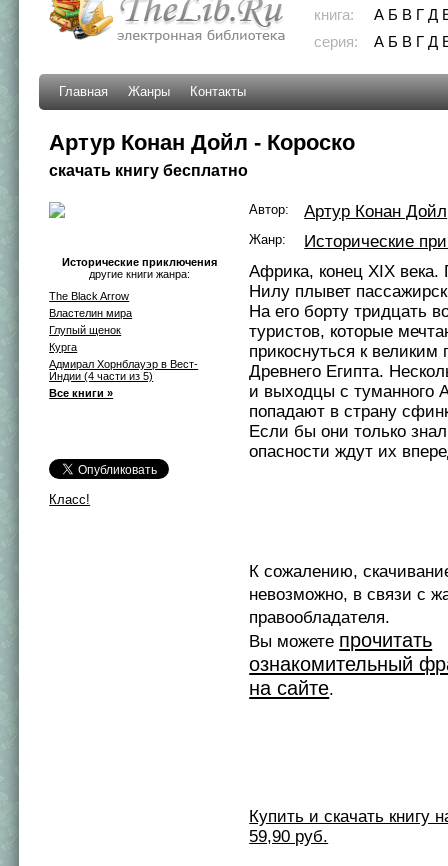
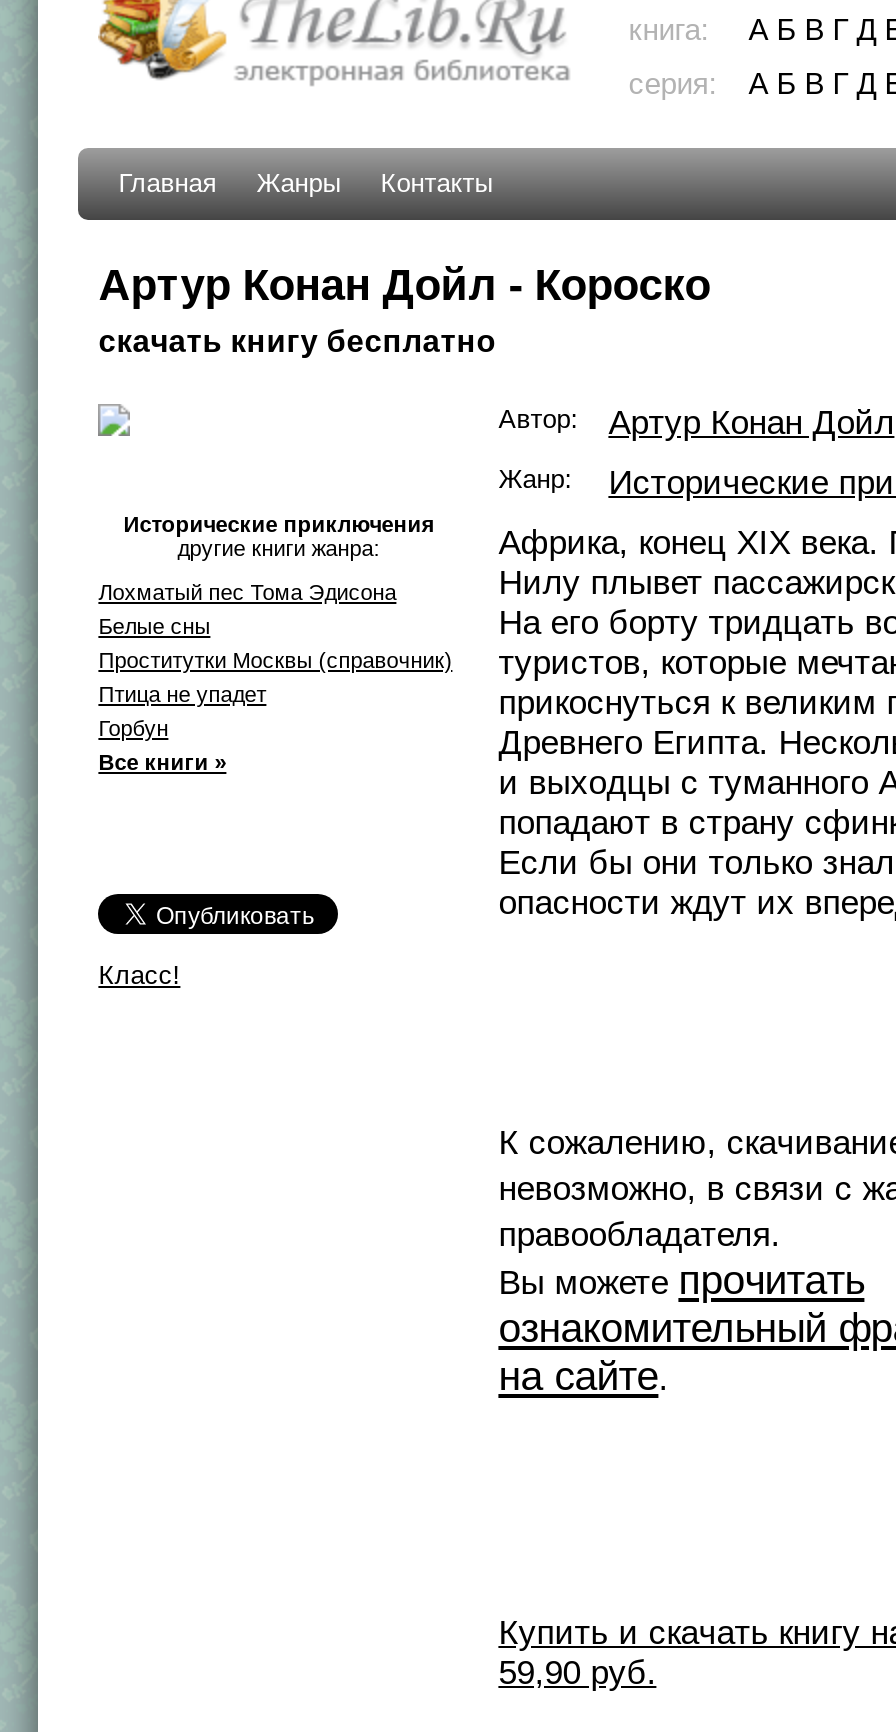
[49,290,198,382] The Black Arrow | Властелин мира | Глупый щенок | Курга | Адмирал Хорнблауэр в Вест- | Индии (4 части из 5) -> [98,580,452,740] Лохматый пес Тома Эдисона | Белые сны | Проститутки Москвы (справочник) | Птица не упадет | Горбун

